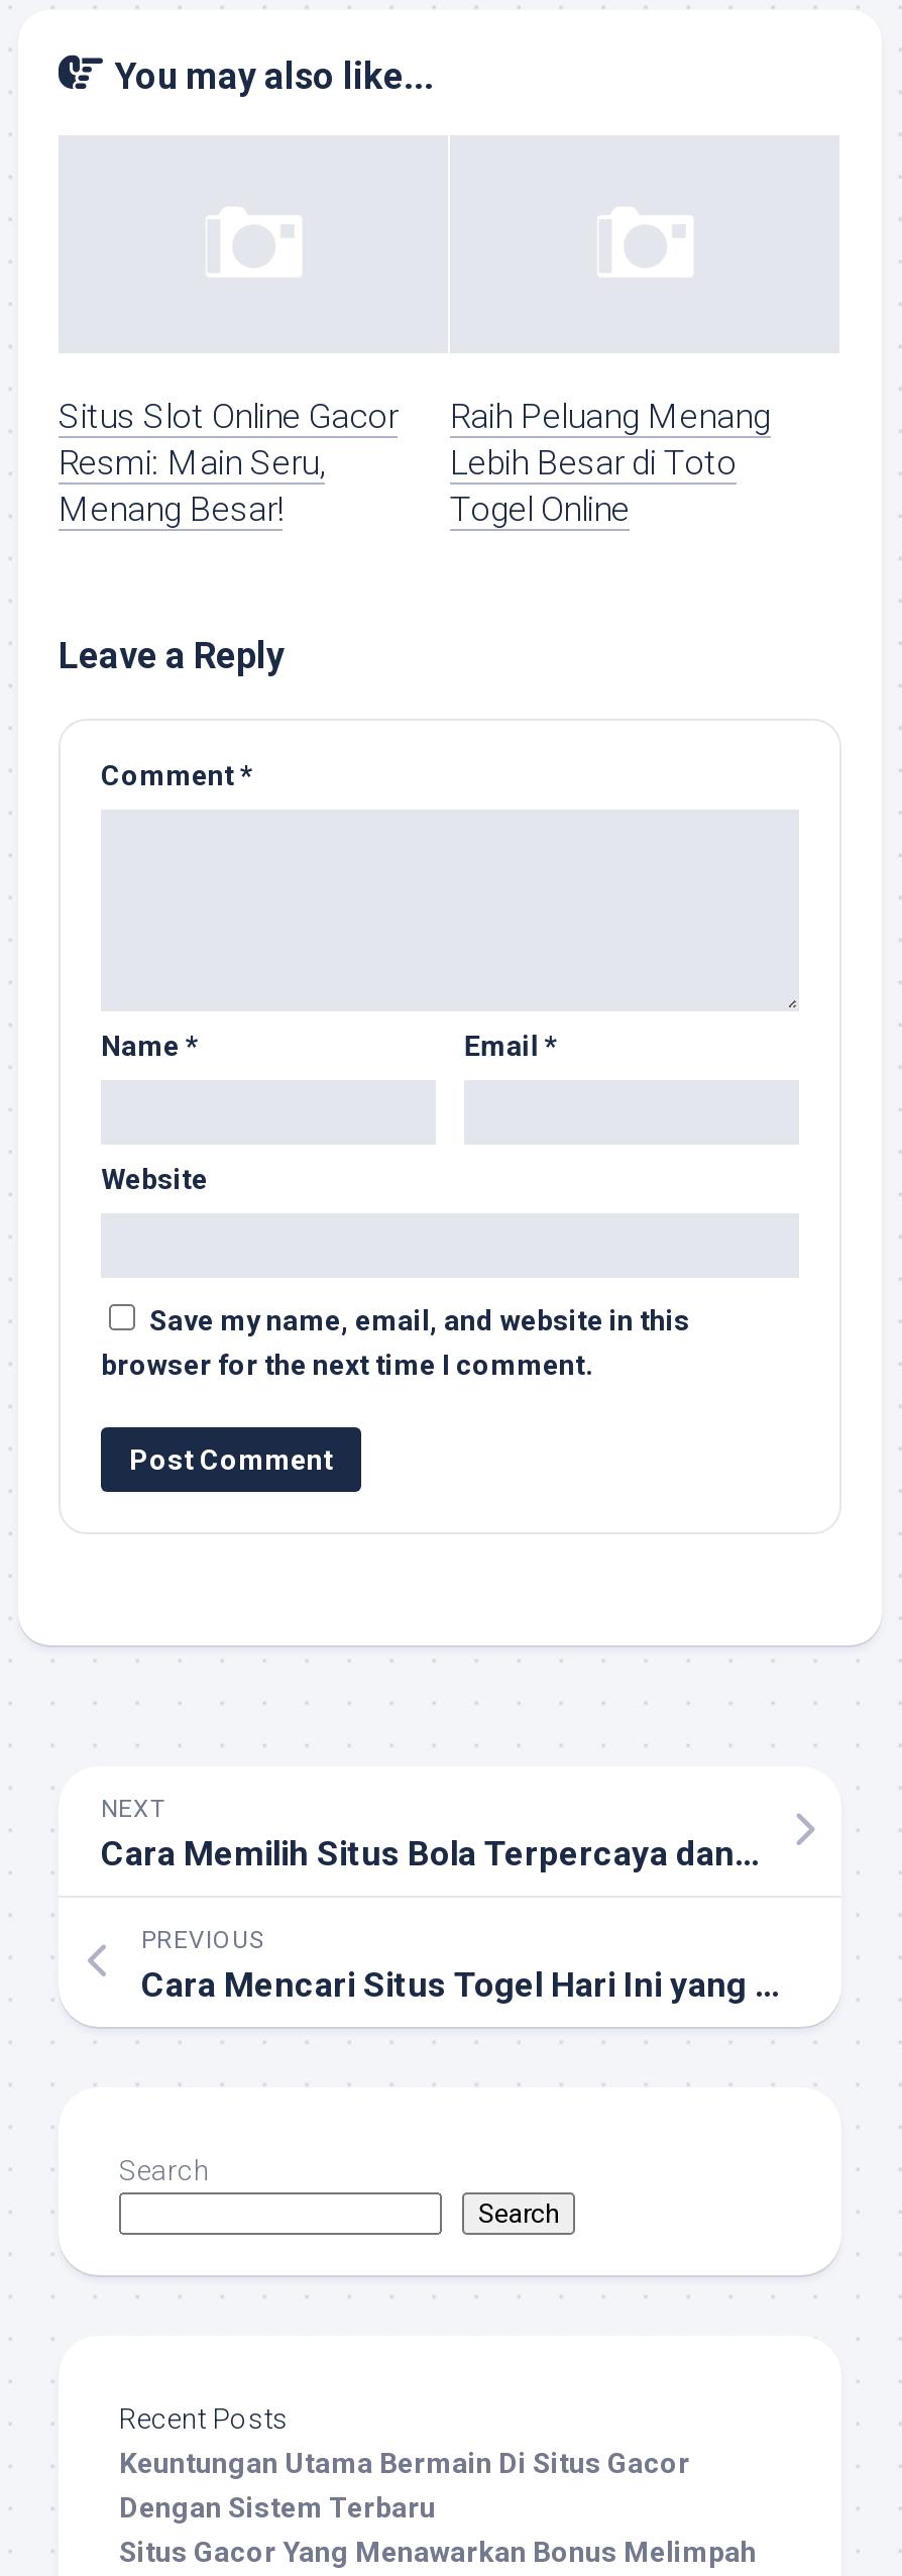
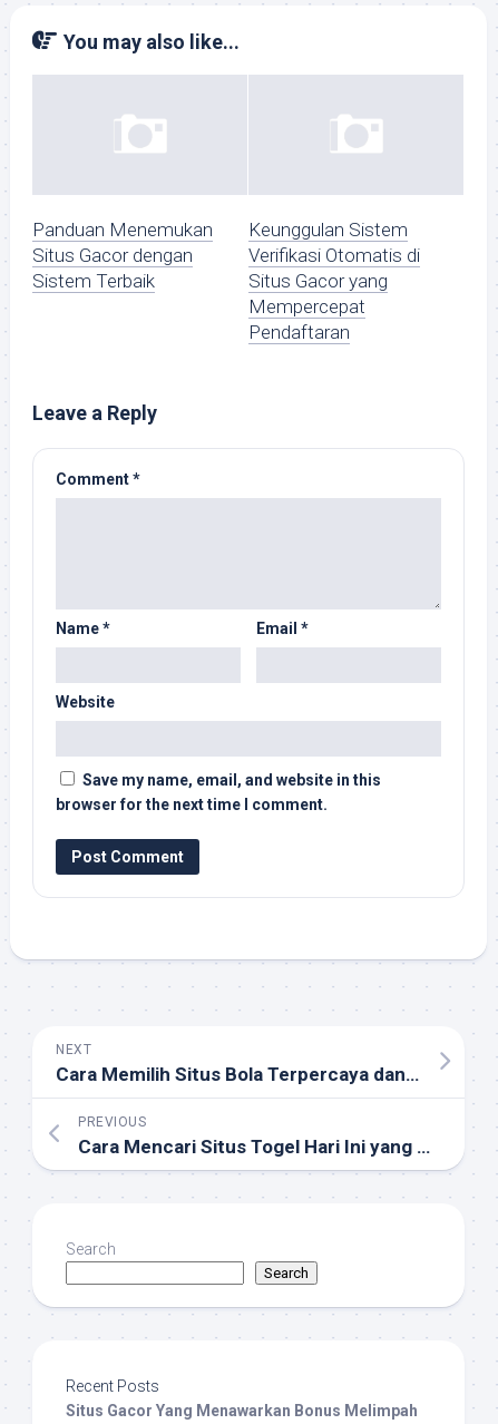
[59,396,398,530] Situs Slot Online Gacor | Resmi: Main Seru, | Menang Besar! -> [32,219,213,292] Panduan Menemukan | Situs Gacor dengan | Sistem Terbaik
[450,396,771,530] Raih Peluang Menang | Lebih Besar di Toto | Togel Online -> [248,219,420,344] Keunggulan Sistem | Verifikasi Otomatis di | Situs Gacor yang | Mempercepat | Pendaftaran
moved [59,635,690,2435] -> [32,402,381,1395]: Leave a Reply | Comment * | Name * | ... | Search | Recent Posts
[119,2448,690,2524] Keuntungan Utama Bermain Di Situs Gacor | Dengan Sistem Terbaru -> none

